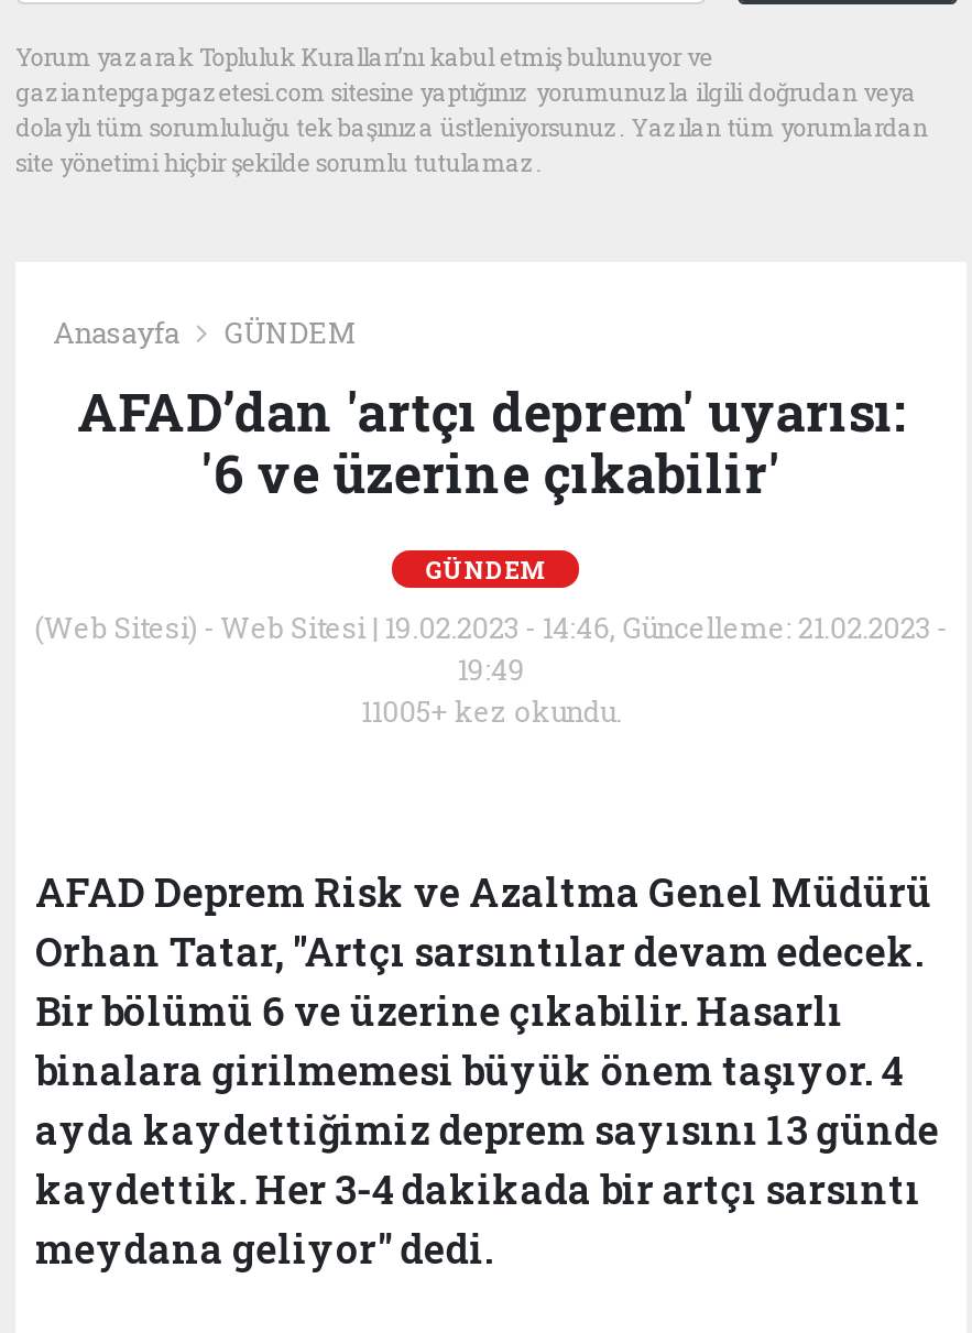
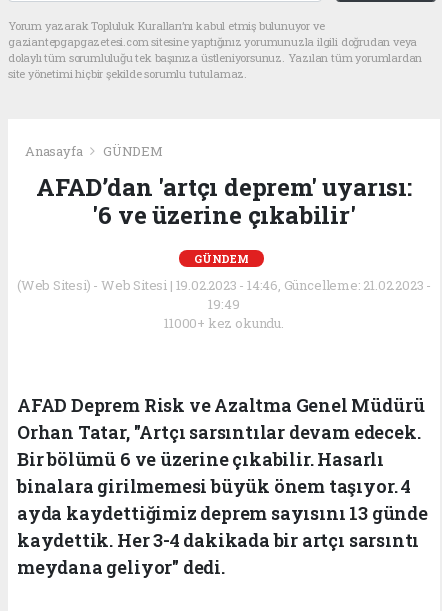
[360,691,622,730] 11005+ kez okundu. -> [164,314,284,332] 11000+ kez okundu.

